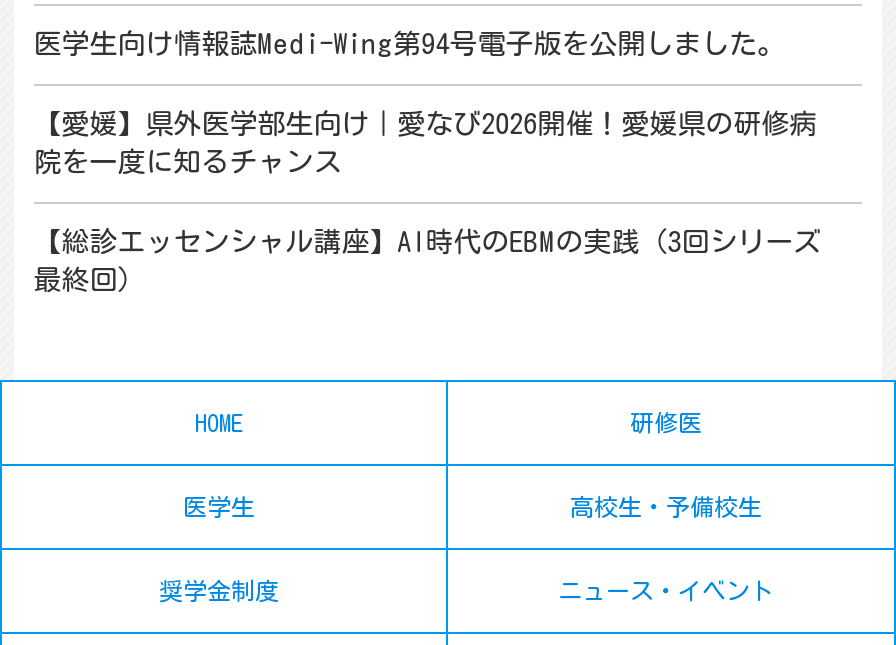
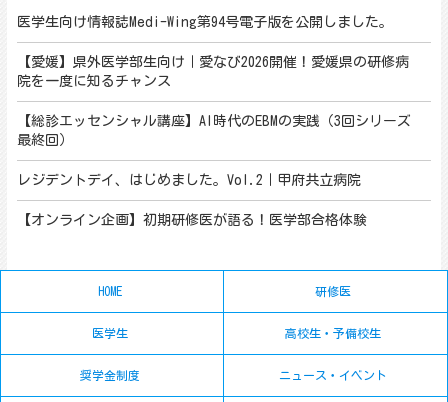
none -> [17,173,367,227] レジデントデイ、はじめました。Vol.2｜甲府共立病院 | 【オンライン企画】初期研修医が語る！医学部合格体験

